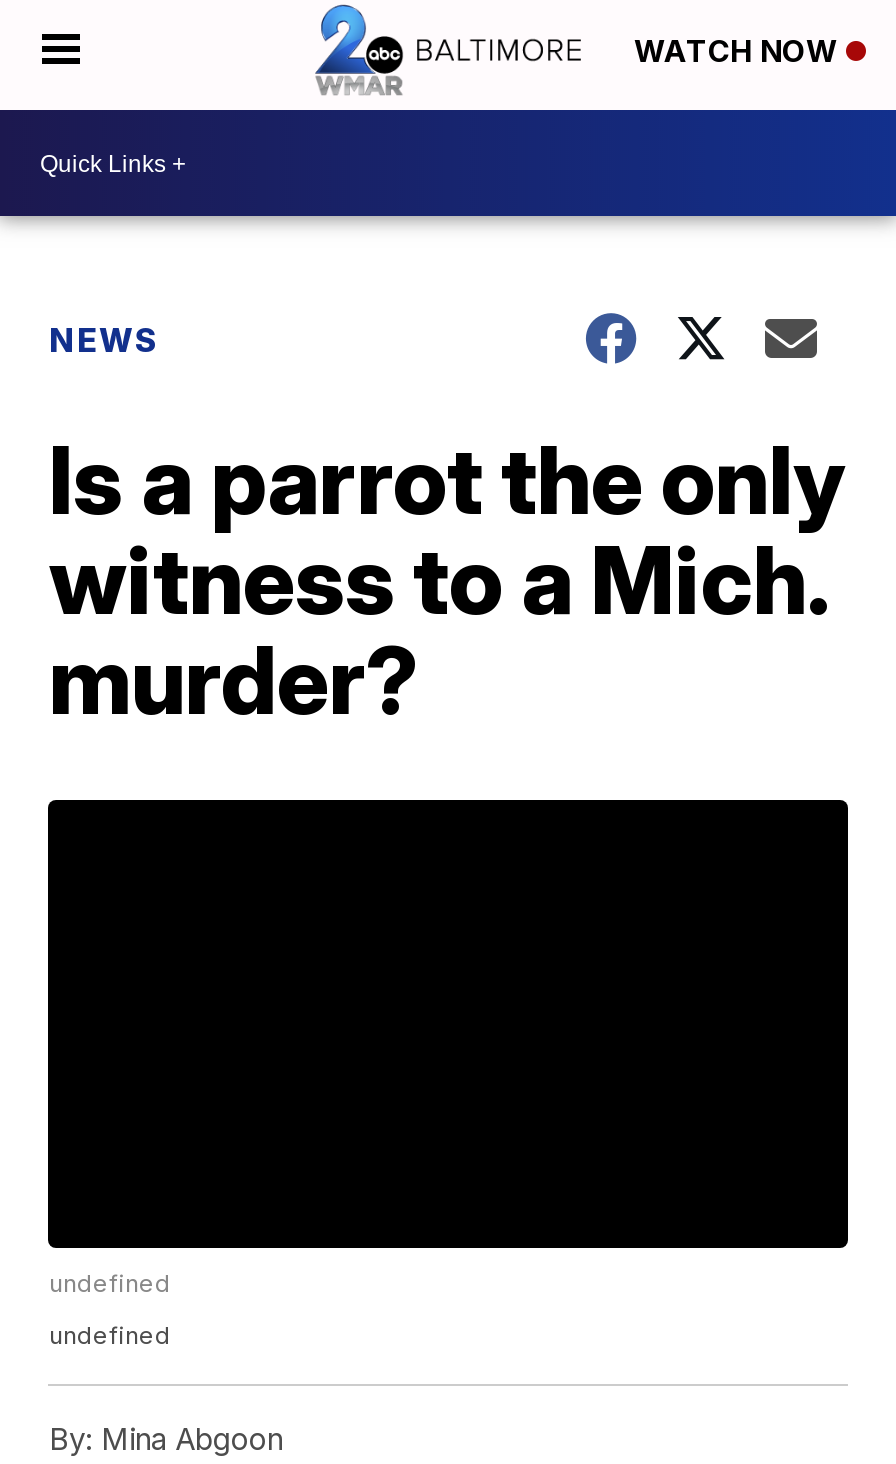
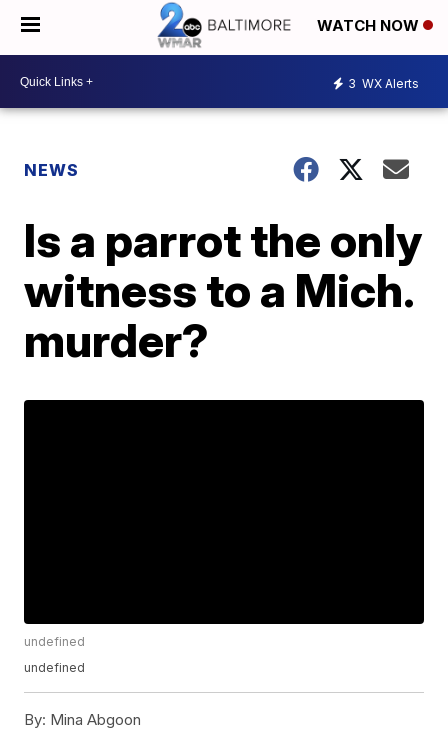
none -> [348,75,419,90] 3 WX Alerts

